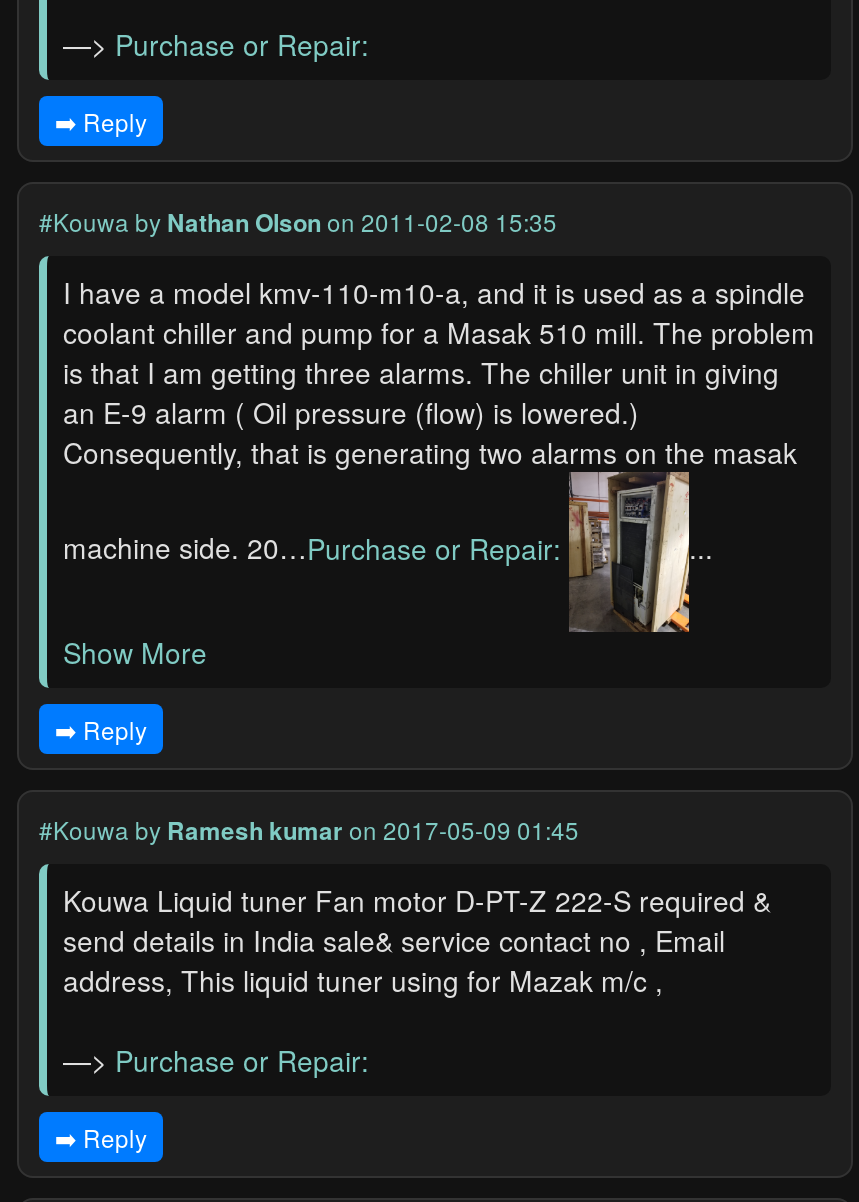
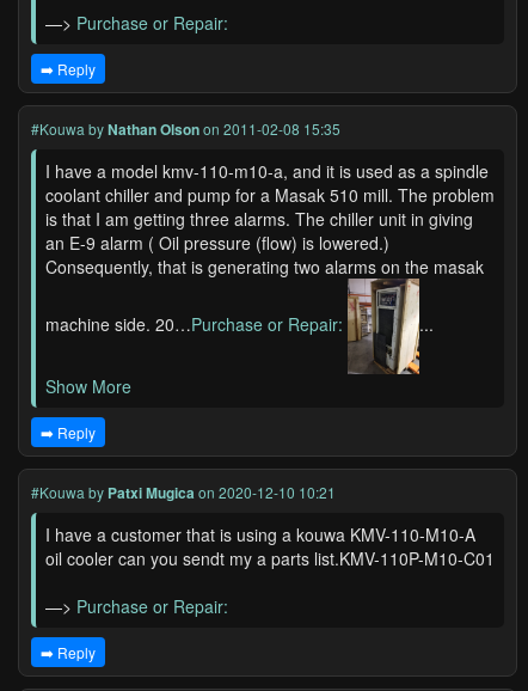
[39,812,579,848] #Kouwa by Ramesh kumar on 2017-05-09 01:45 -> [31,482,336,503] #Kouwa by Patxi Mugica on 2020-12-10 10:21
[63,880,771,1000] Kouwa Liquid tuner Fan motor D-PT-Z 222-S required & | send details in India sale& service contact no , Email | address, This liquid tuner using for Mazak m/c , -> [45,522,495,570] I have a customer that is using a kouwa KMV-110-M10-A | oil cooler can you sendt my a parts list.KMV-110P-M10-C01

